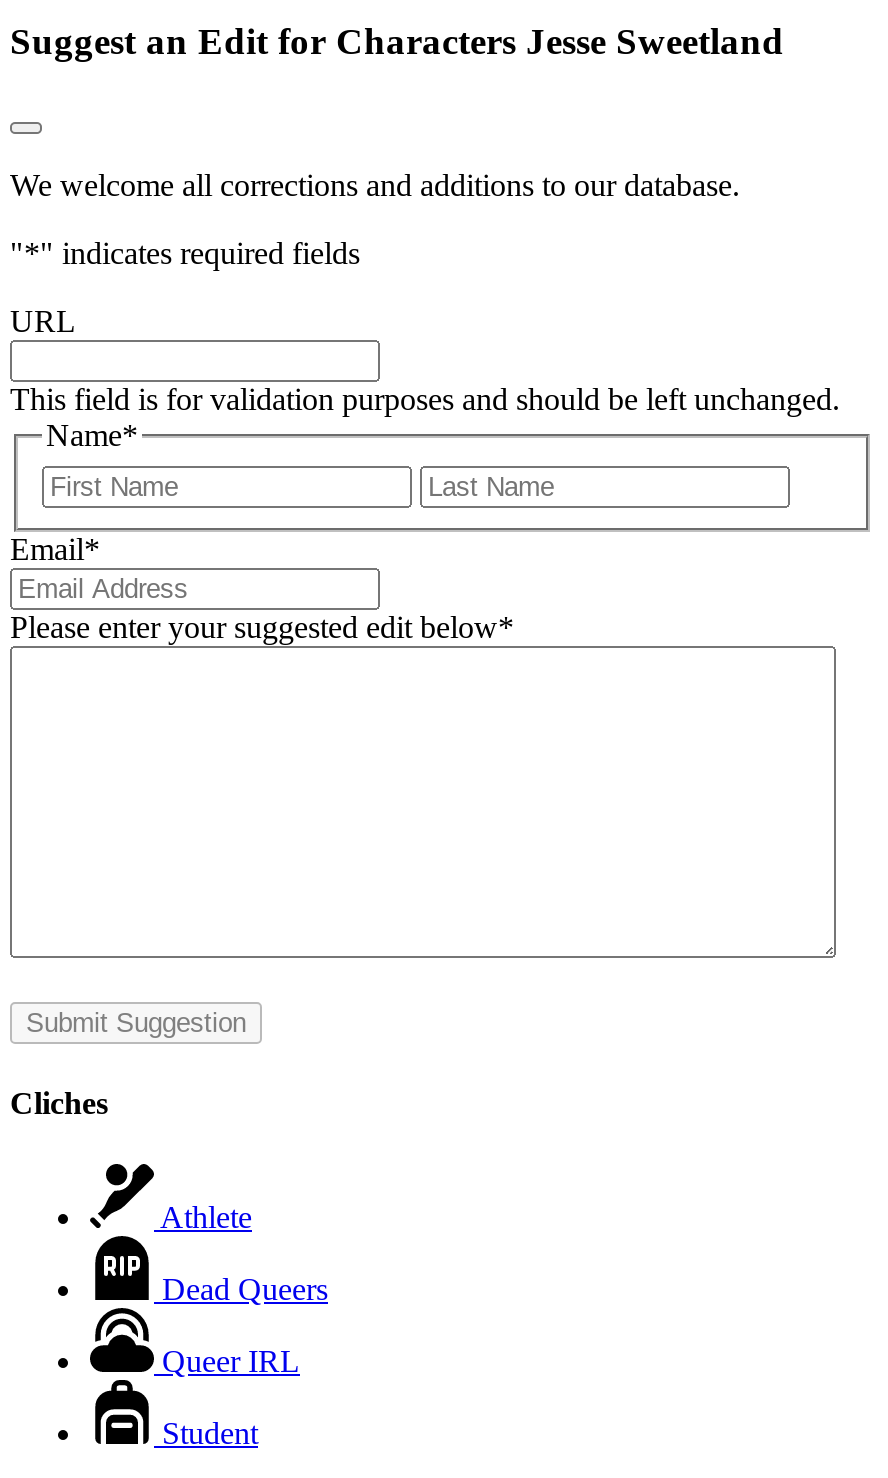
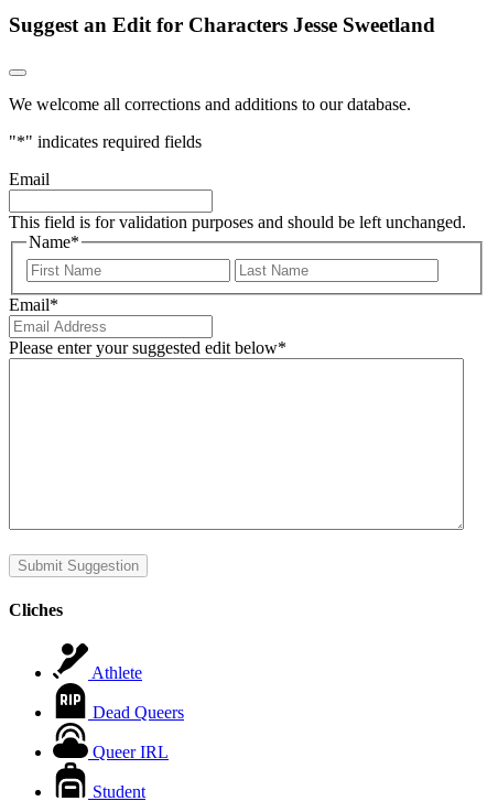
[10,305,76,339] URL -> [9,170,50,189] Email

